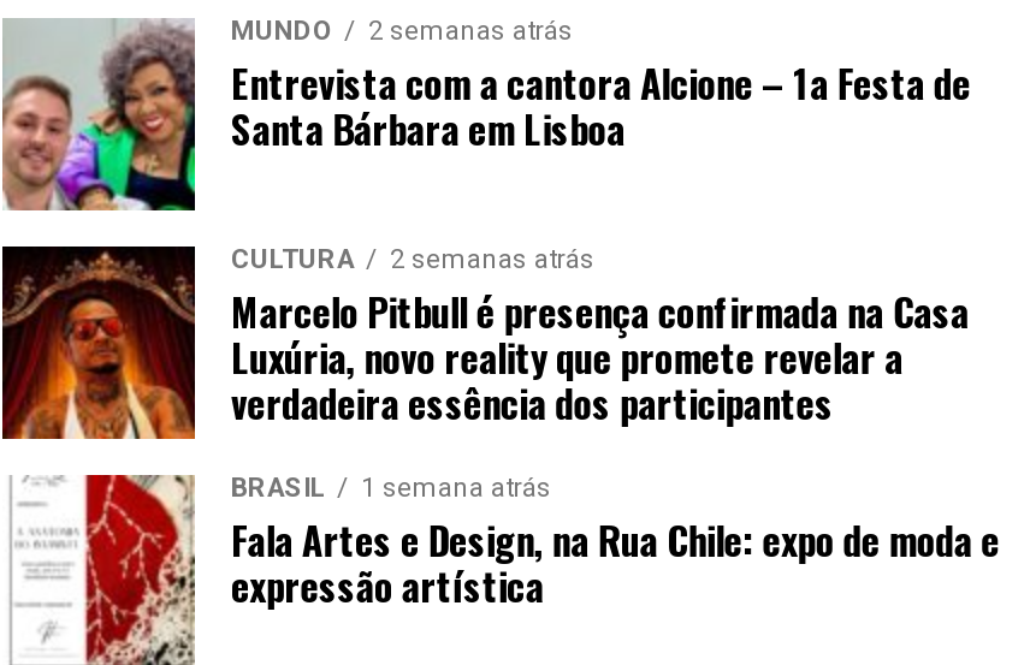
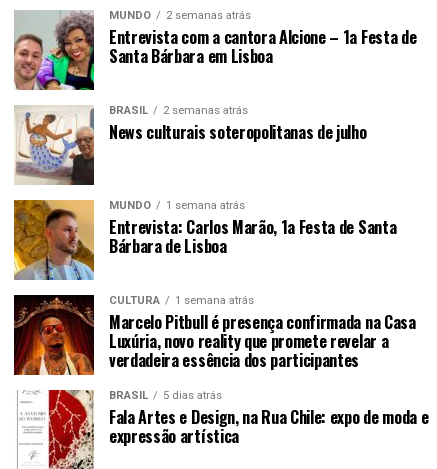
[231,245,354,276] CULTURA -> [109,104,148,117] BRASIL
none -> [13,199,94,281] [image]
none -> [14,105,396,307] [image] | News culturais soteropolitanas de julho | MUNDO | 1 semana atrás | Entrevista: Carlos Marão, 1a Festa de Santa | Bárbara de Lisboa | CULTURA | 1 semana atrás
[231,473,551,505] BRASIL 1 semana atrás -> [109,389,222,402] BRASIL 5 dias atrás

